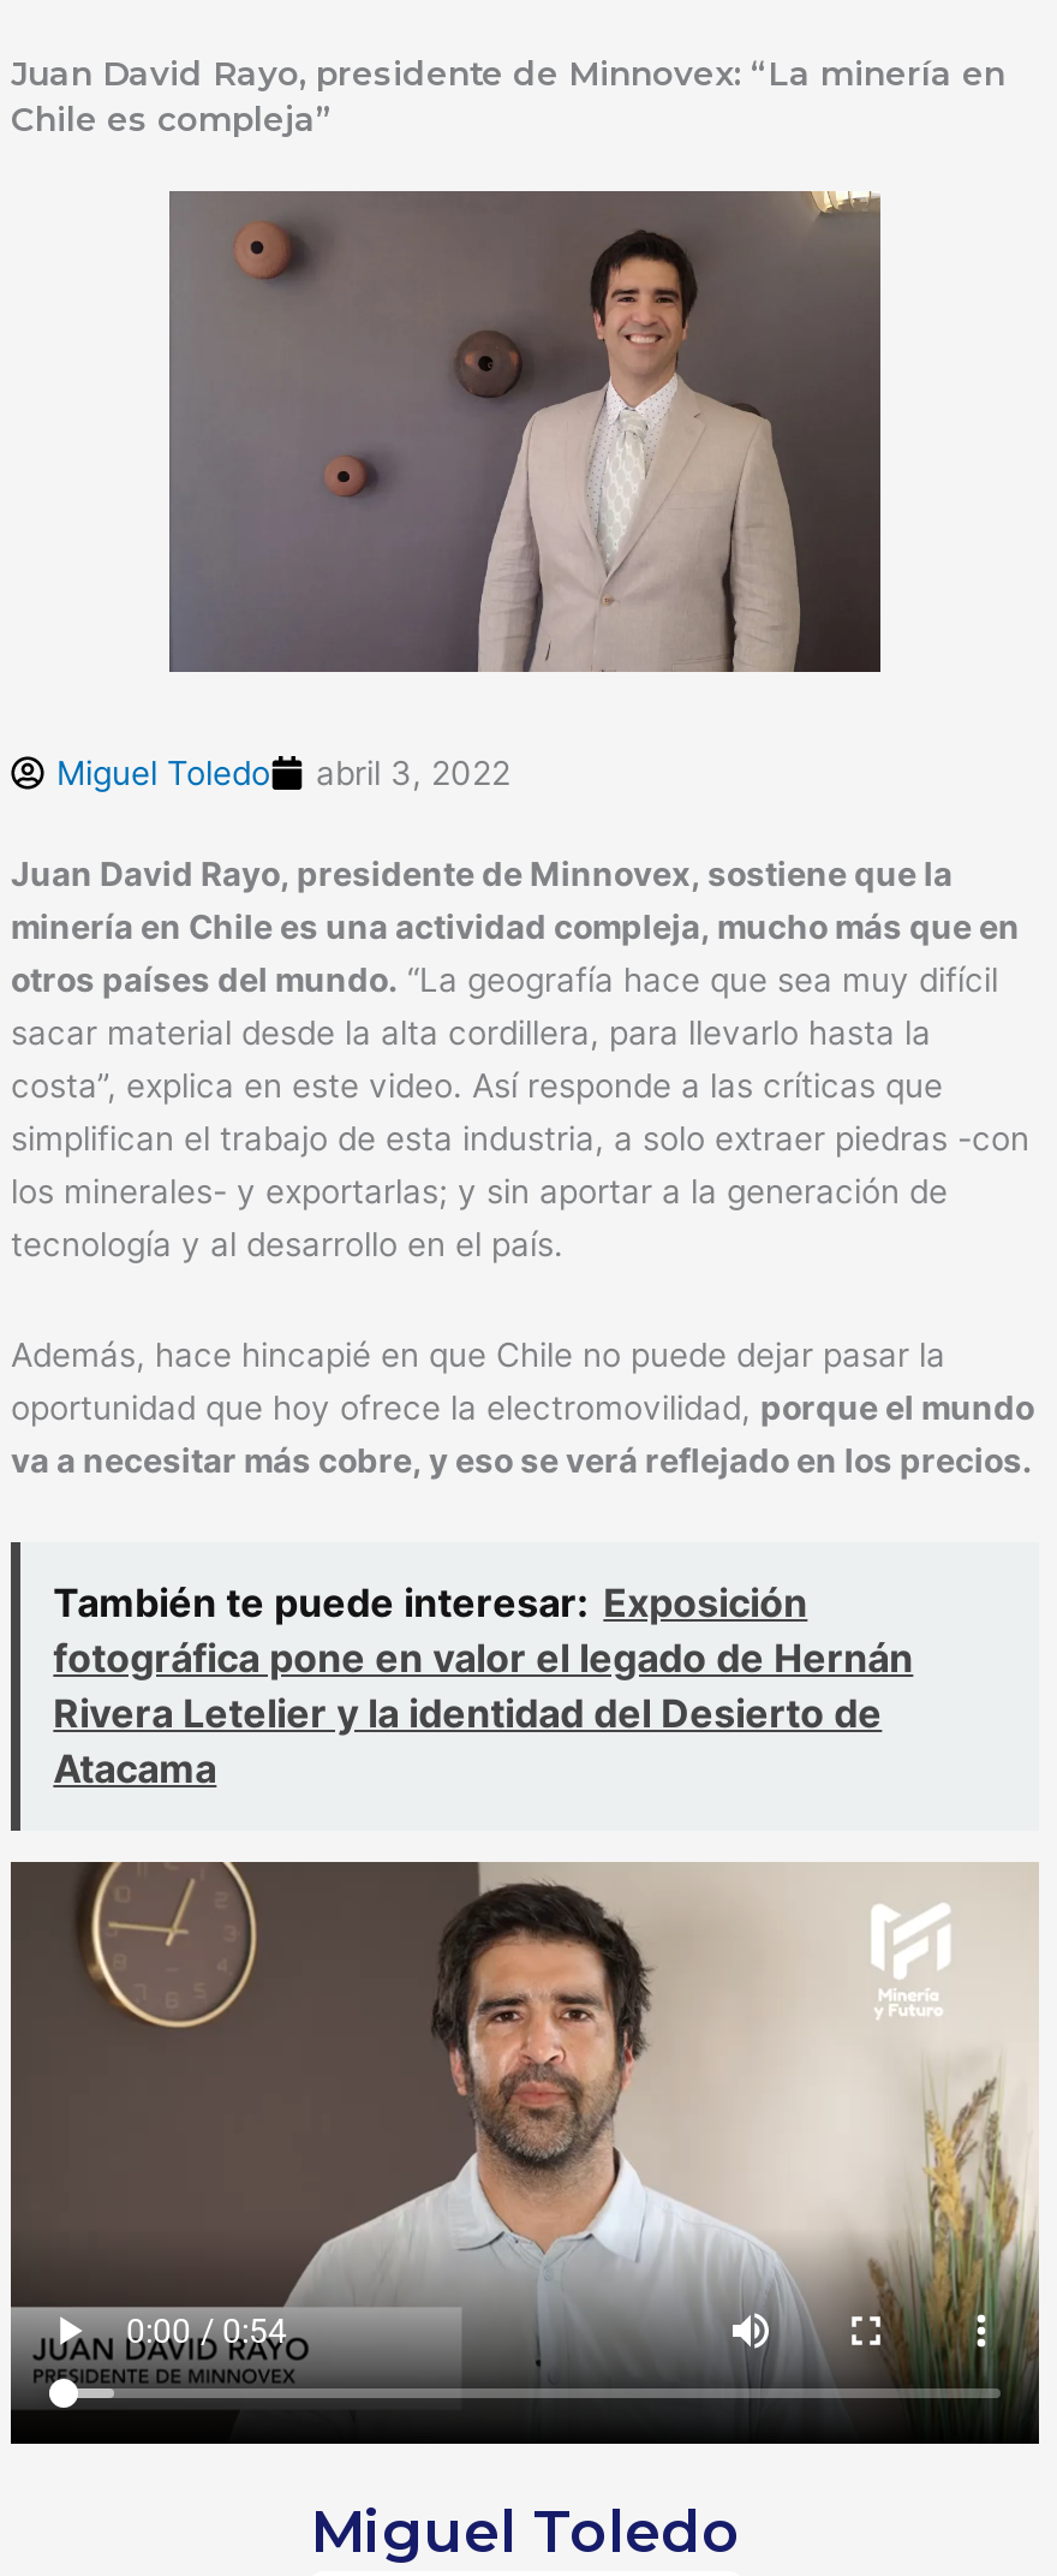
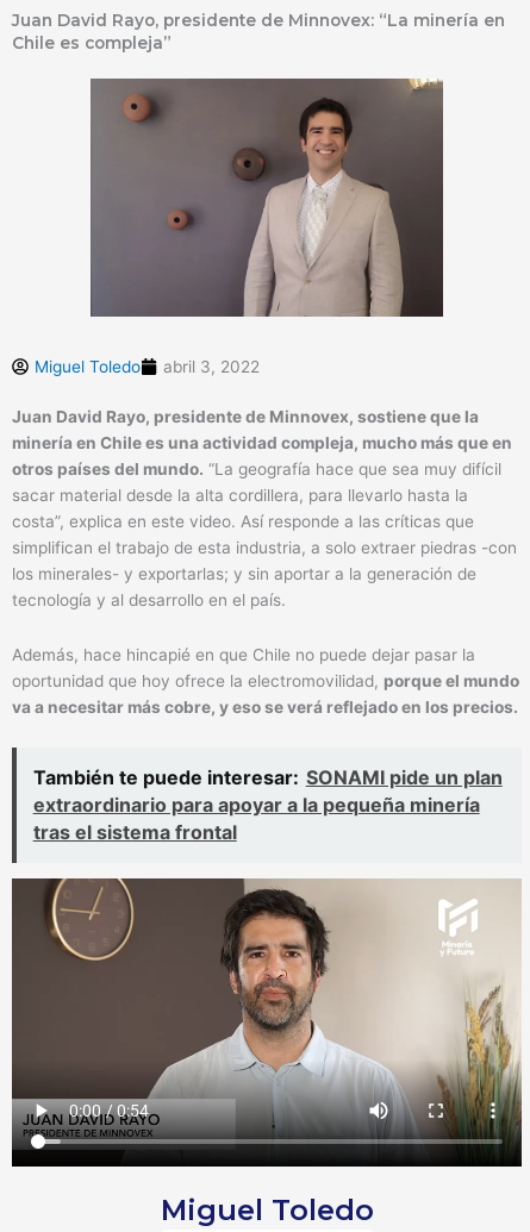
[53,1579,913,1793] También te puede interesar: Exposición | fotográfica pone en valor el legado de Hernán | Rivera Letelier y la identidad del Desierto de | Atacama -> [33,766,502,844] También te puede interesar: SONAMI pide un plan | extraordinario para apoyar a la pequeña minería | tras el sistema frontal

